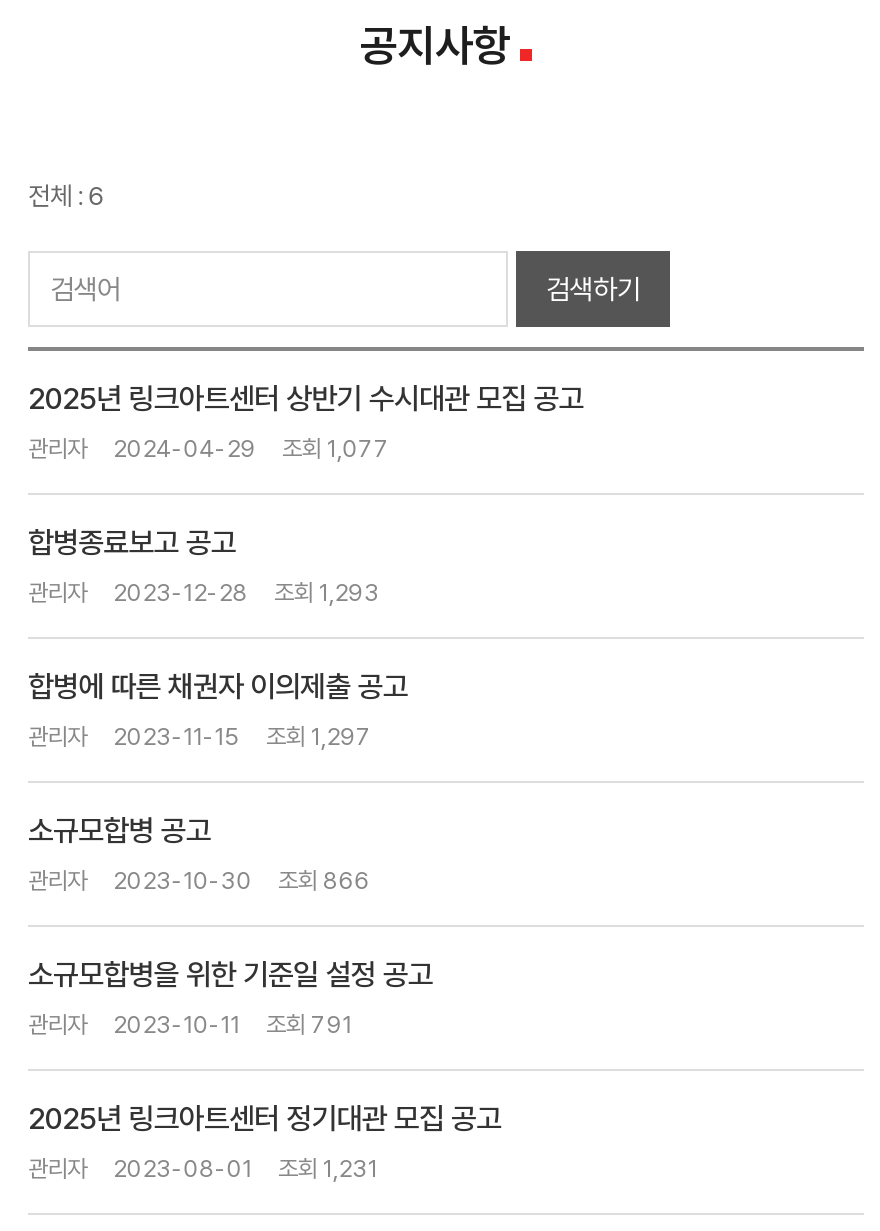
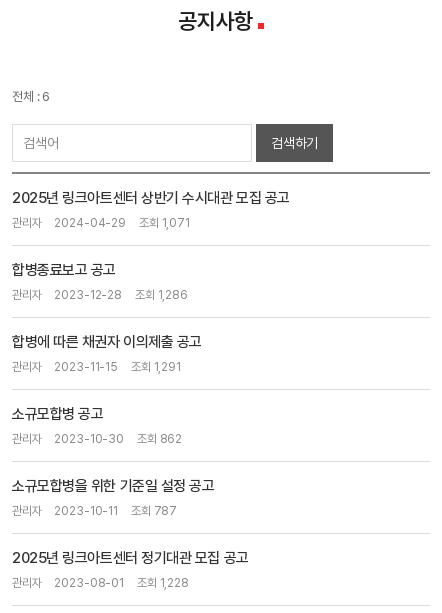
[28,435,390,463] 관리자 2024-04-29 조회 1,077 -> [12,216,190,230] 관리자 2024-04-29 조회 1,071
[28,579,380,607] 관리자 2023-12-28 조회 1,293 -> [12,288,188,302] 관리자 2023-12-28 조회 1,286
[28,723,372,751] 관리자 2023-11-15 조회 1,297 -> [12,360,181,374] 관리자 2023-11-15 조회 1,291
[28,867,370,895] 관리자 2023-10-30 조회 866 -> [12,432,182,446] 관리자 2023-10-30 조회 862
[28,1011,352,1039] 관리자 2023-10-11 조회 791 -> [12,504,177,518] 관리자 2023-10-11 조회 787
[28,1155,378,1183] 관리자 2023-08-01 조회 1,231 -> [12,576,189,590] 관리자 2023-08-01 조회 1,228

